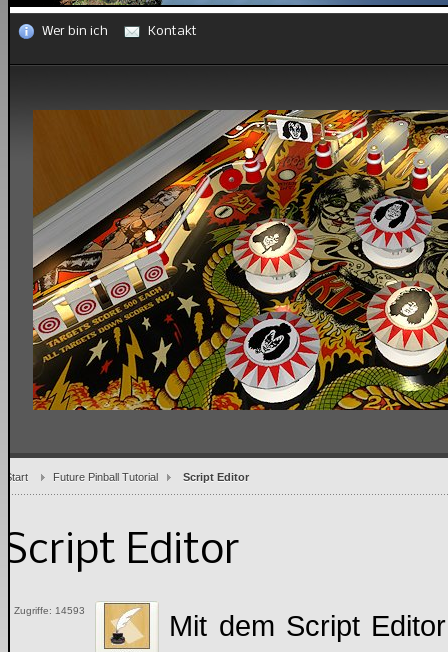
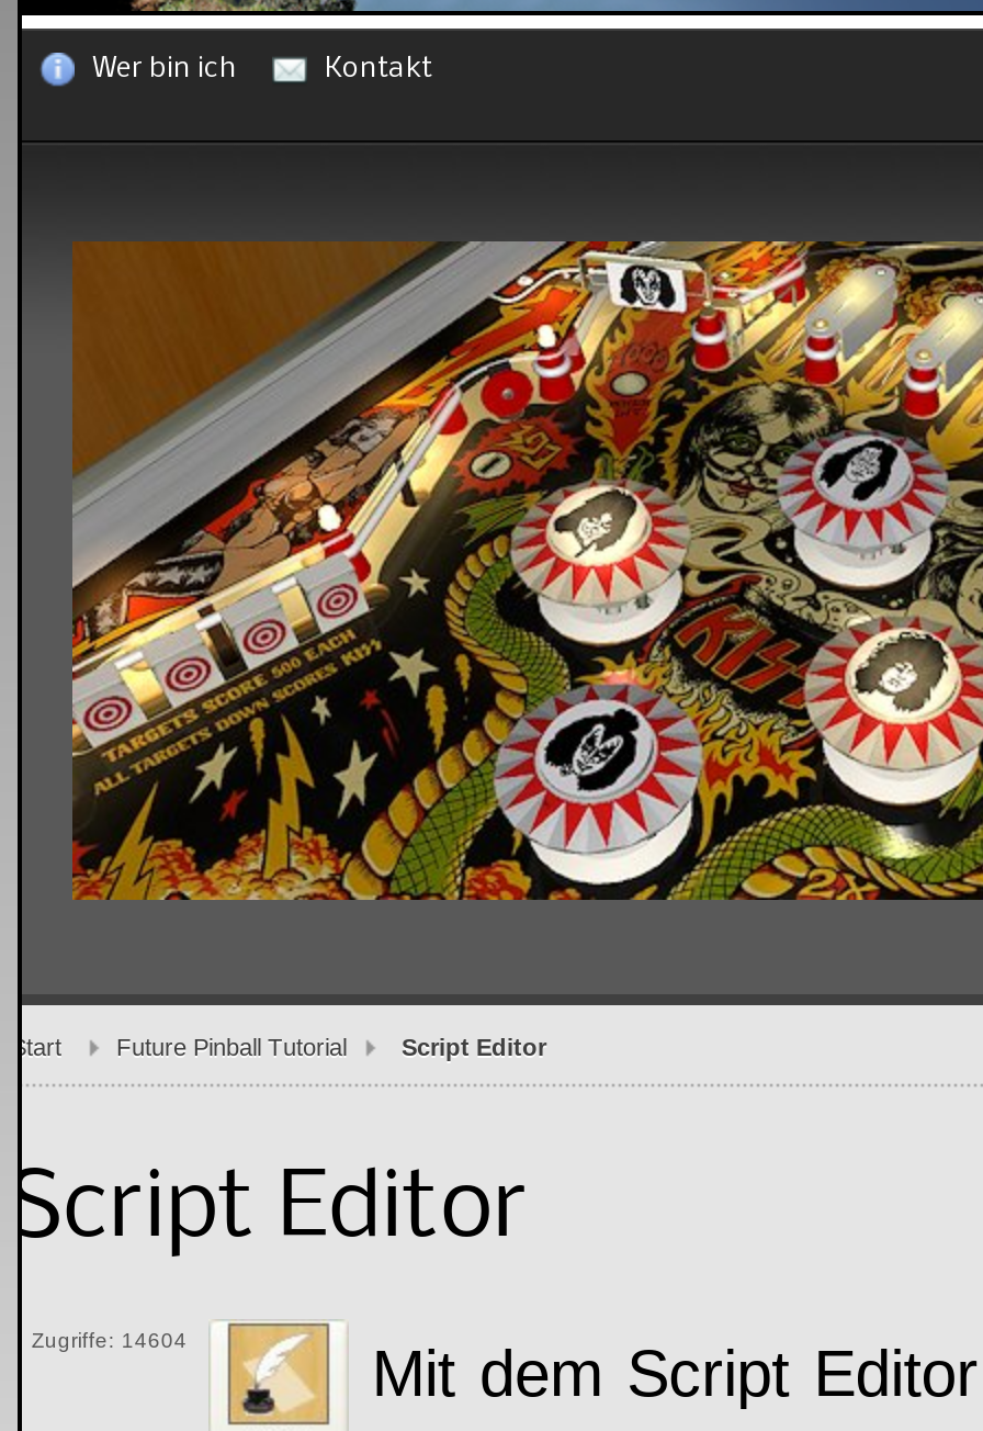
[14,605,85,616] Zugriffe: 14593 -> [32,1328,187,1352] Zugriffe: 14604

